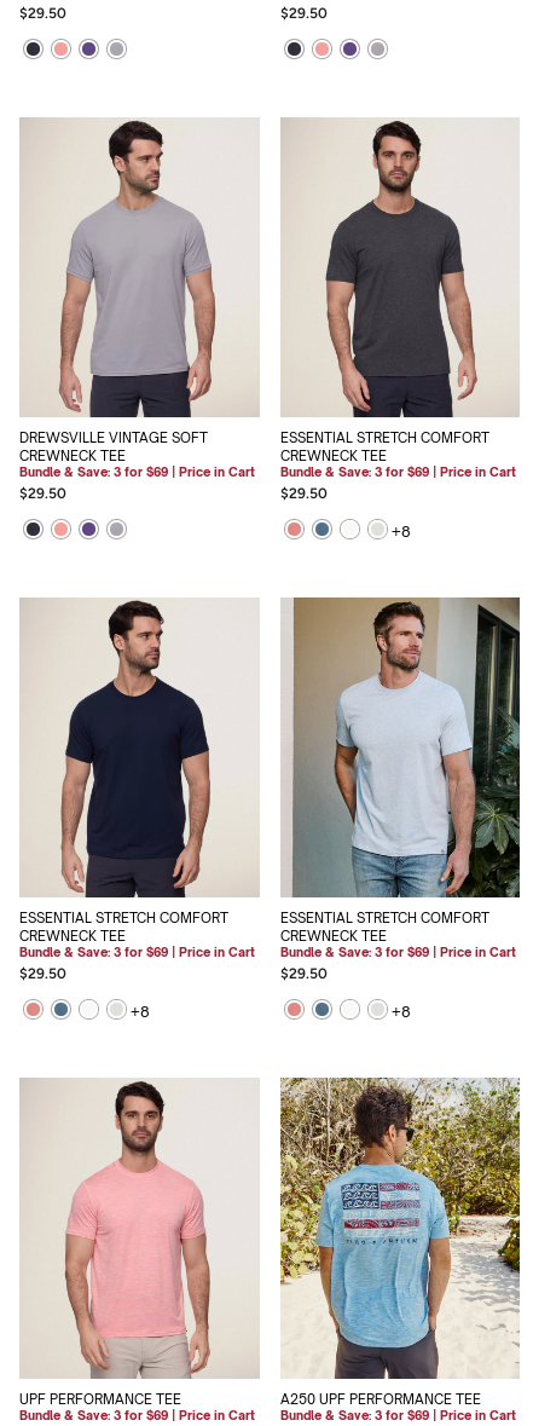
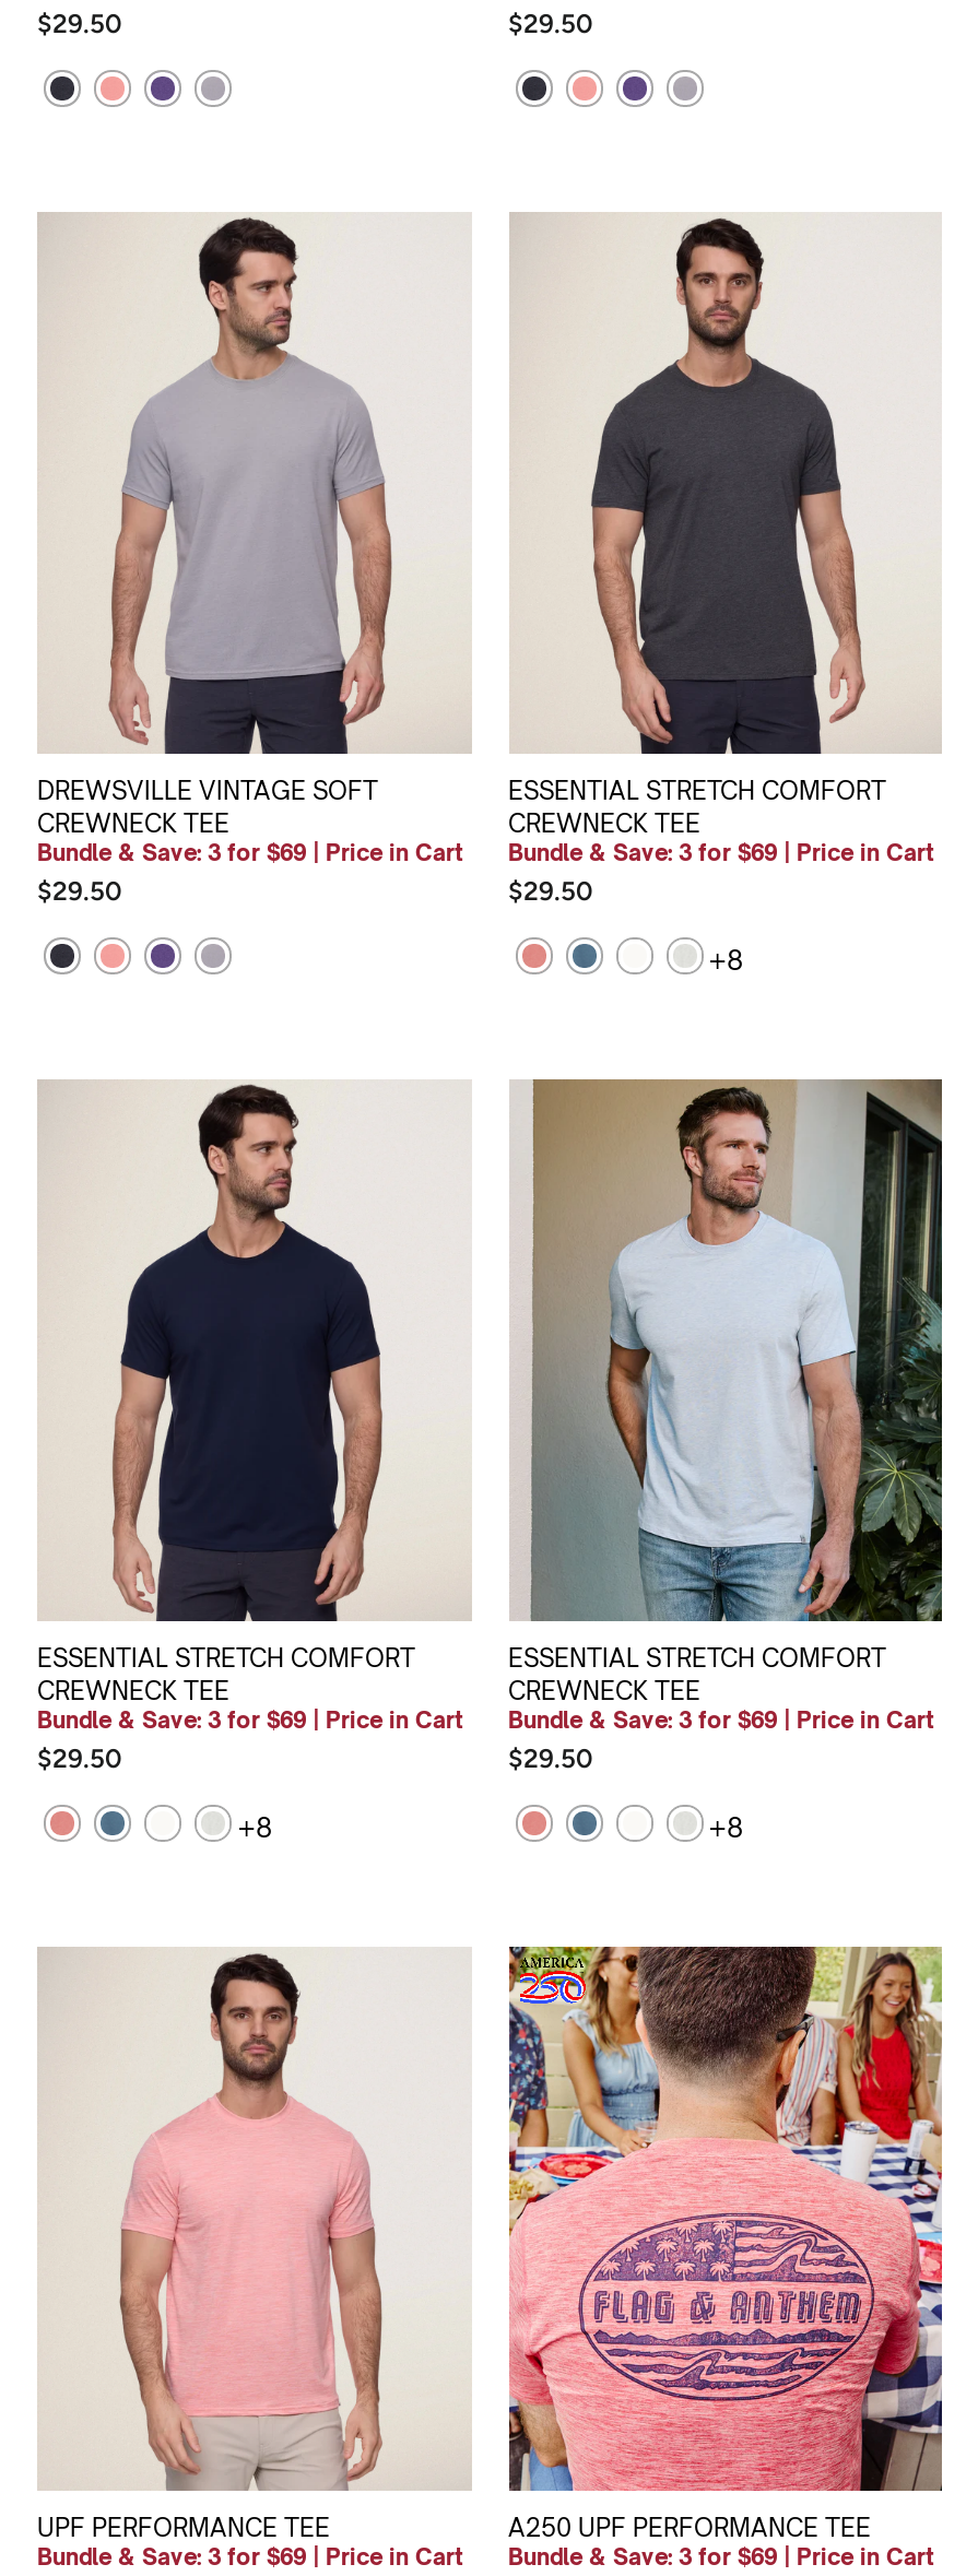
[279,1078,521,1380] [image] -> [507,1945,944,2493] [image]

